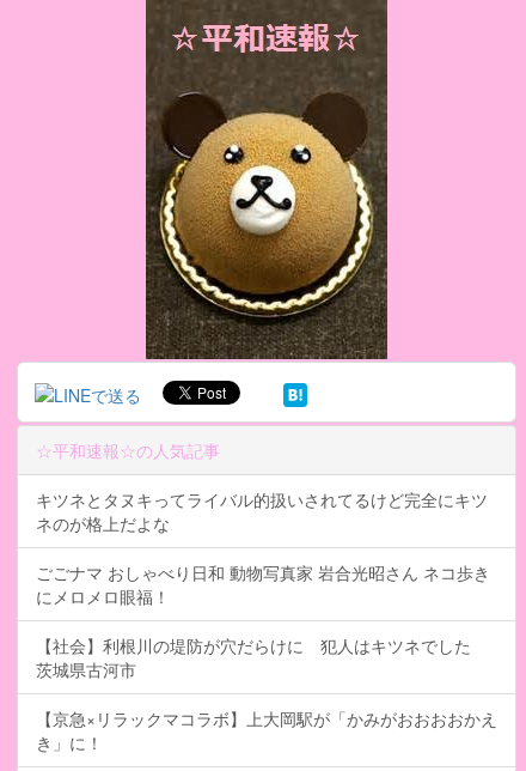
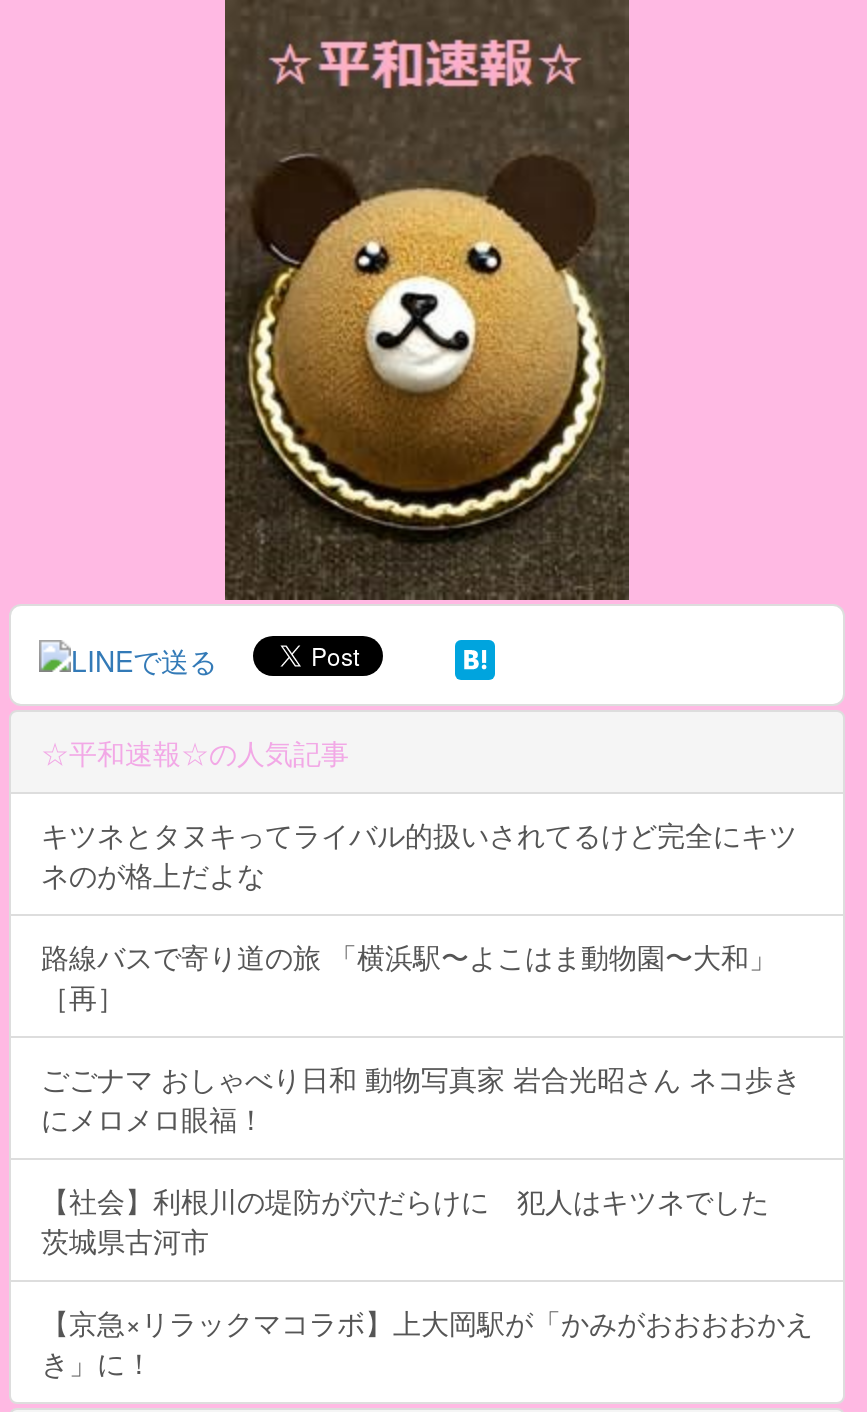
none -> [41,936,777,1016] 路線バスで寄り道の旅 「横浜駅〜よこはま動物園〜大和」 | ［再］

